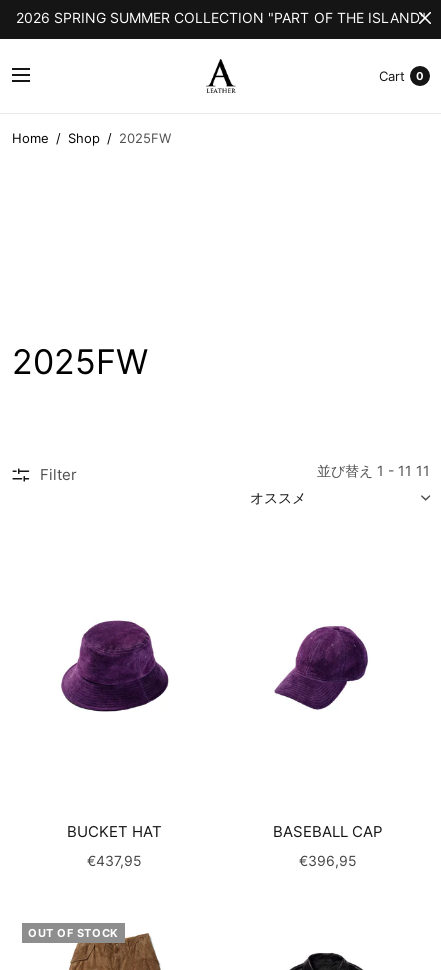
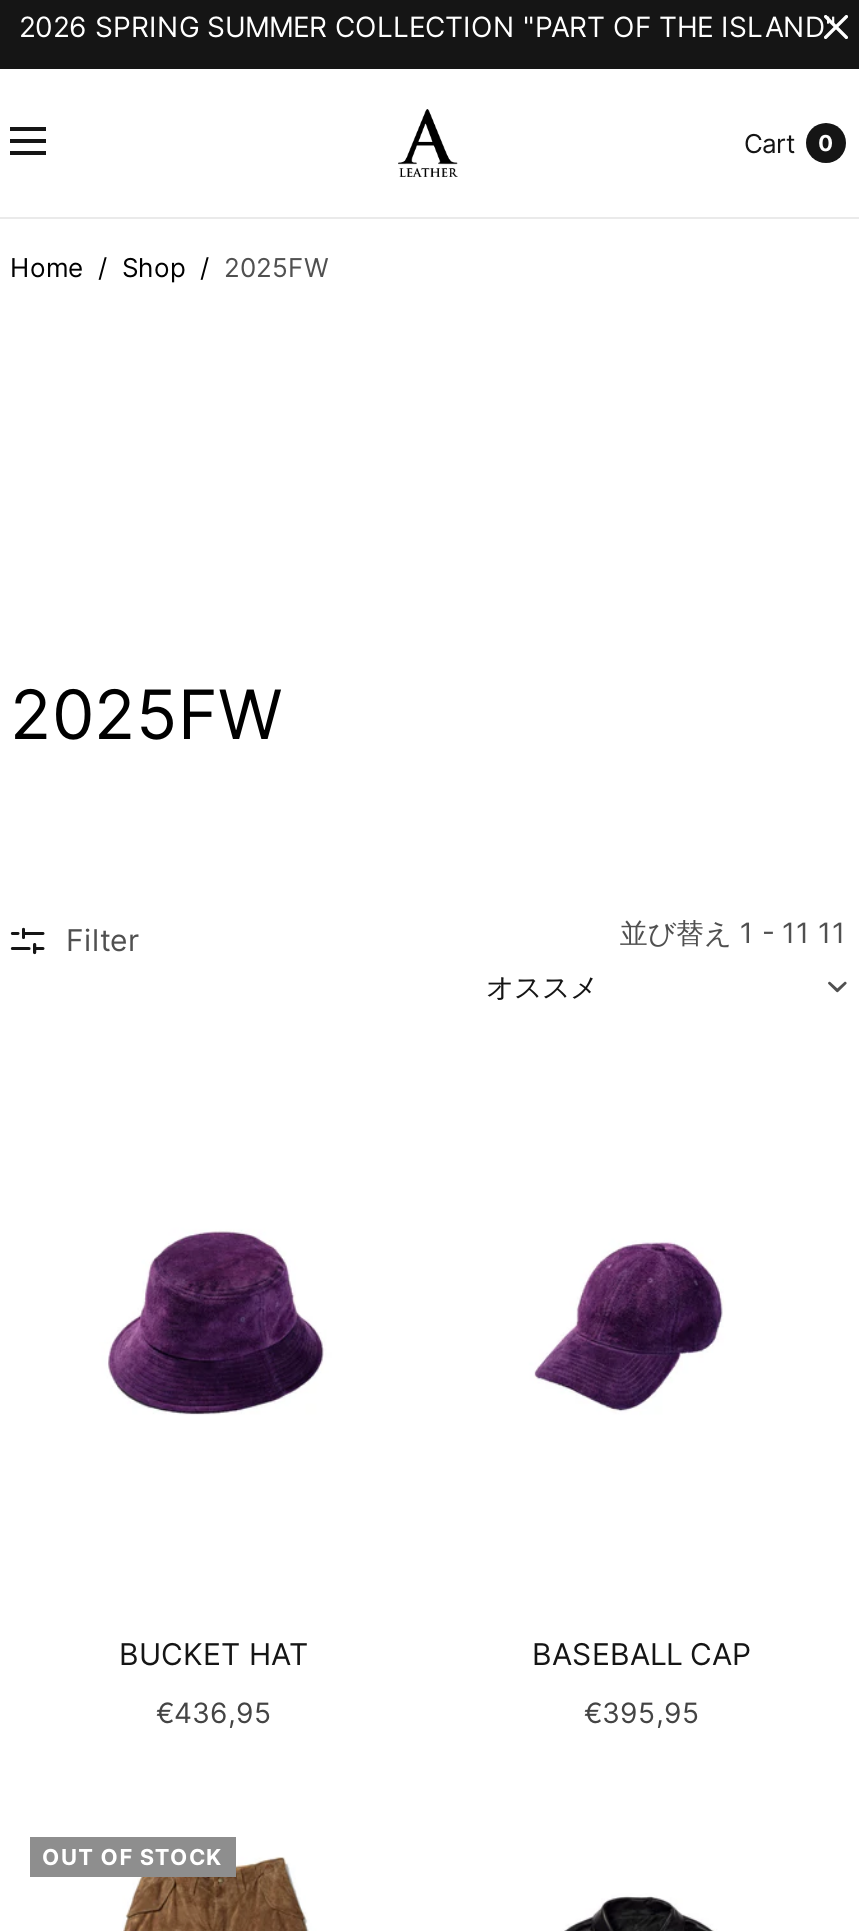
[86,852,141,869] €437,95 -> [156,1695,272,1729] €436,95
[299,852,357,869] €396,95 -> [584,1695,700,1729] €395,95

